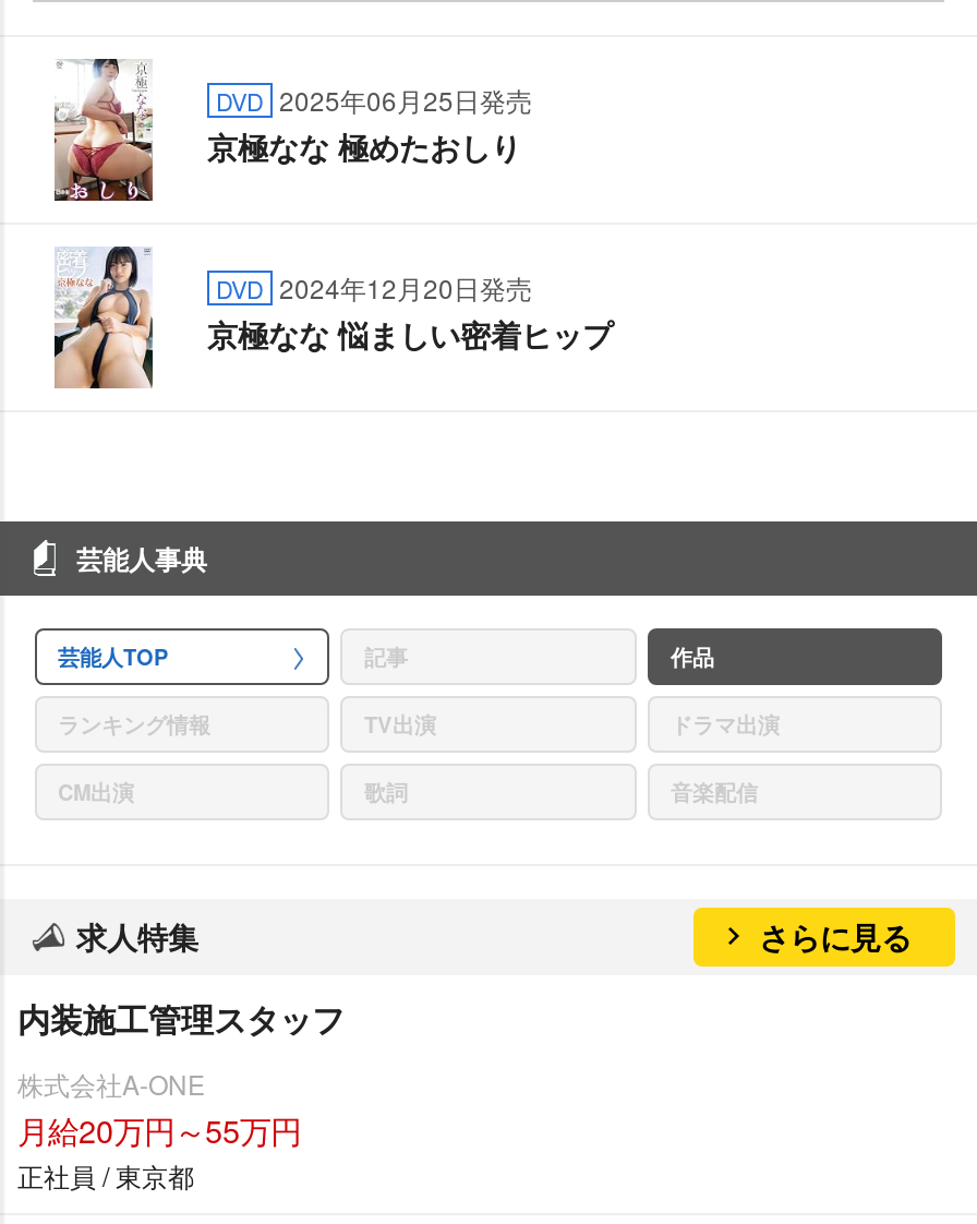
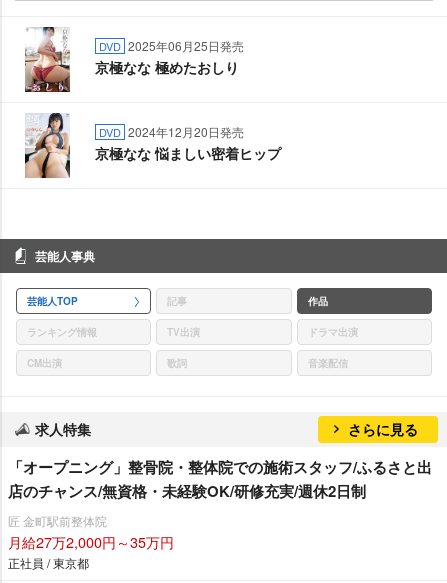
[17,995,345,1043] 内装施工管理スタッフ -> [8,456,432,502] 「オープニング」整骨院・整体院での施術スタッフ/ふるさと出 | 店のチャンス/無資格・未経験OK/研修充実/週休2日制
[17,1065,301,1152] 株式会社A-ONE | 月給20万円～55万円 -> [8,512,174,552] 匠 金町駅前整体院 | 月給27万2,000円～35万円

